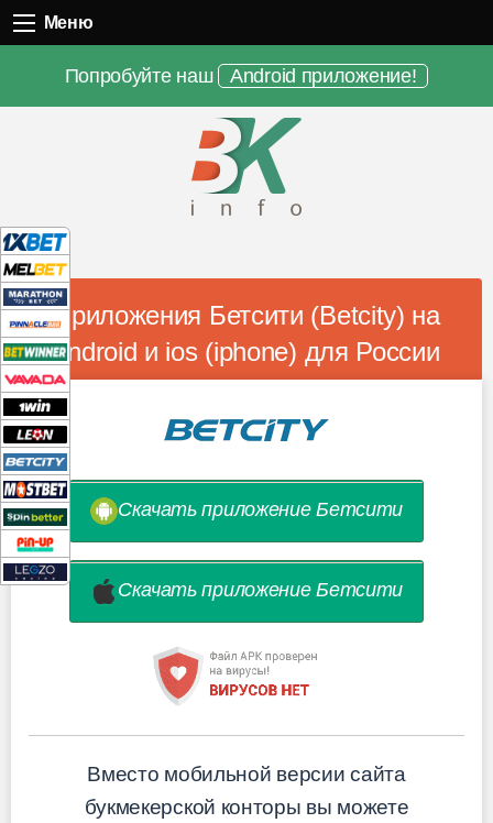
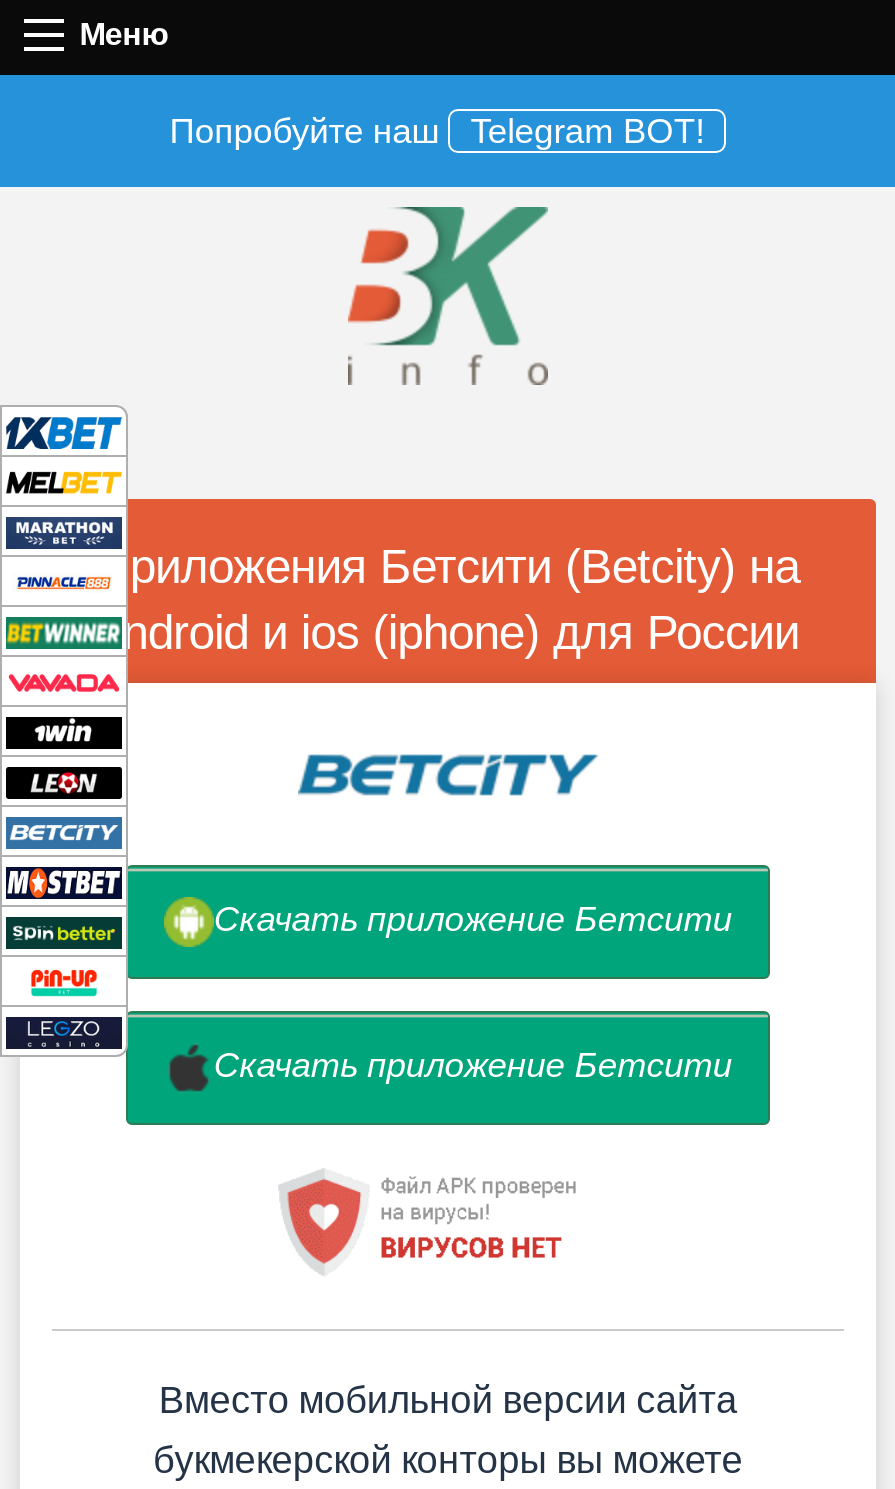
[64,65,416,87] Попробуйте наш Android приложение! -> [169,111,705,151] Попробуйте наш Telegram BOT!

